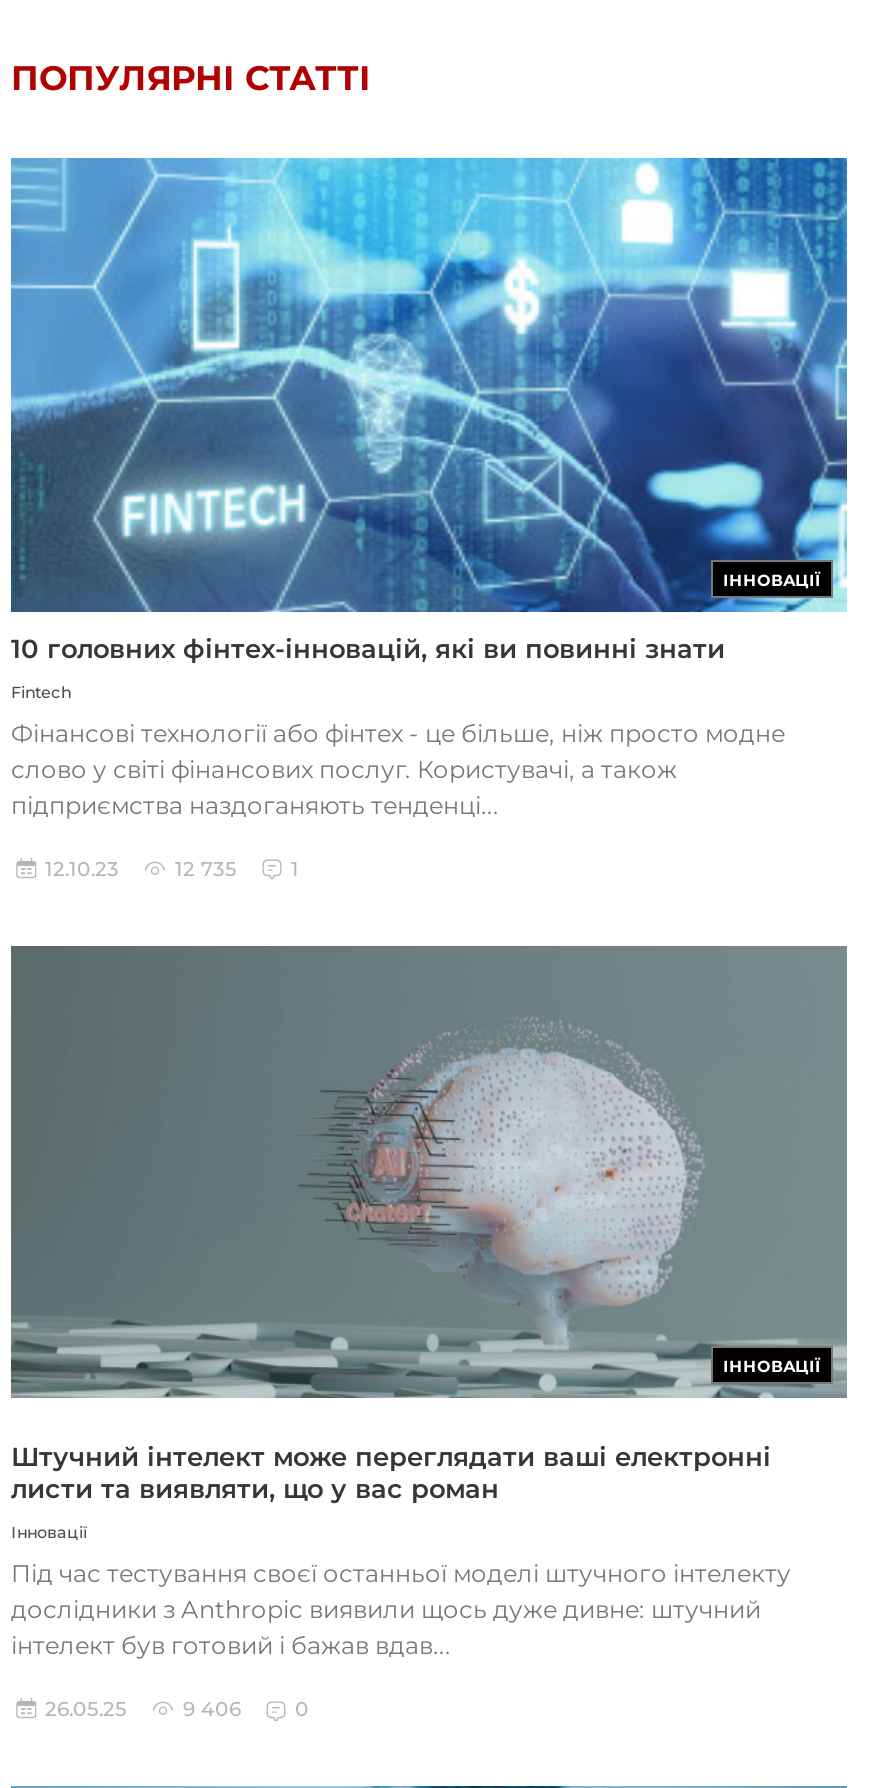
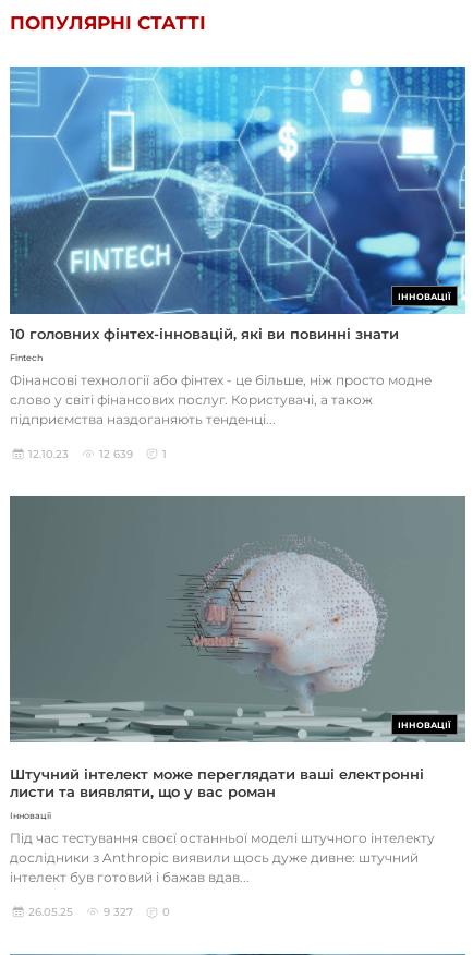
[175,856,237,882] 12 735 -> [99,447,133,461] 12 639
[183,1696,241,1722] 9 406 -> [104,905,133,919] 9 327

